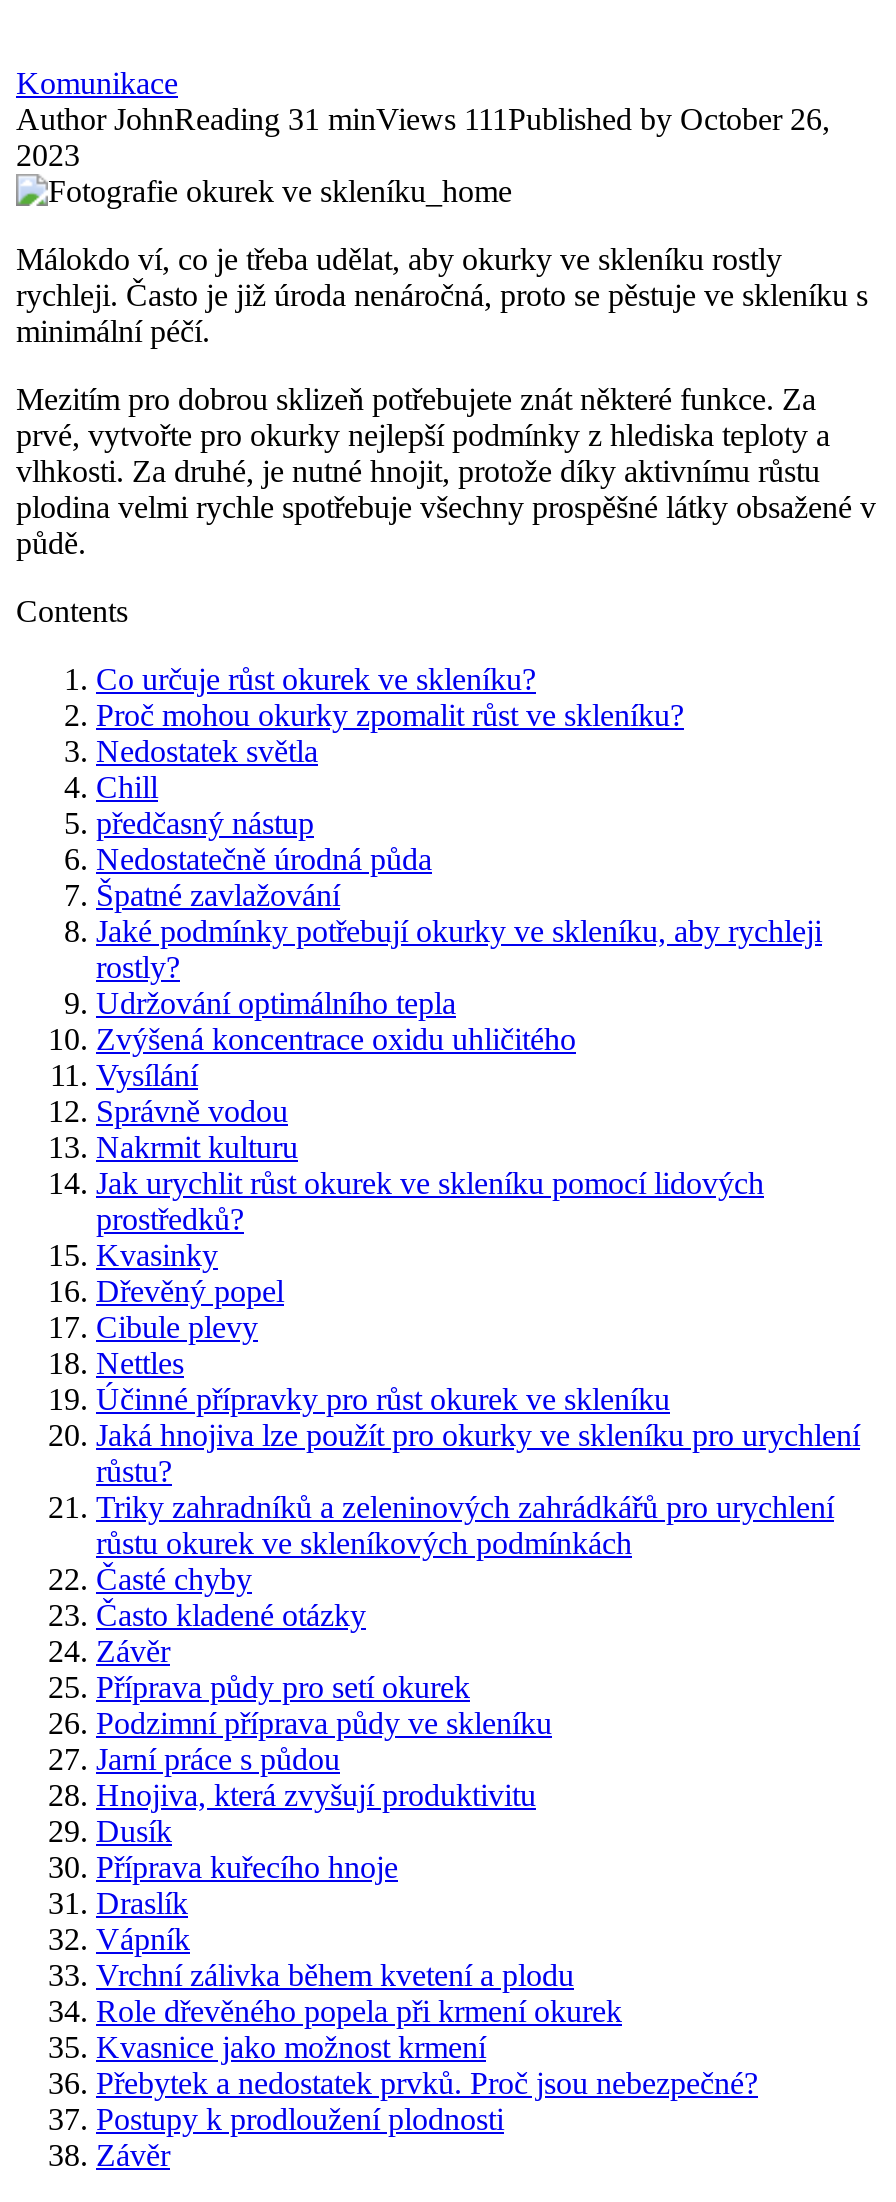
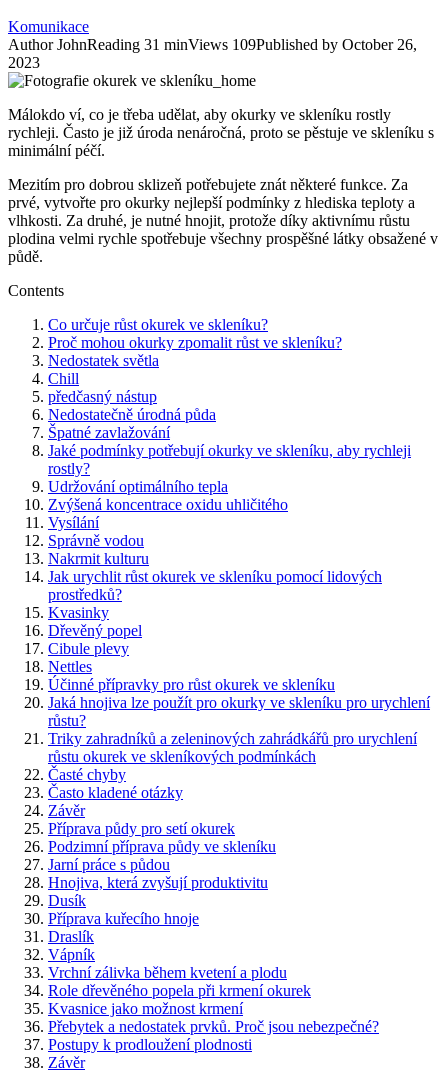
[16,102,830,136] Author JohnReading 31 minViews 111 Published by October 26, -> [8,36,417,53] Author JohnReading 31 minViews 109 Published by October 26,

